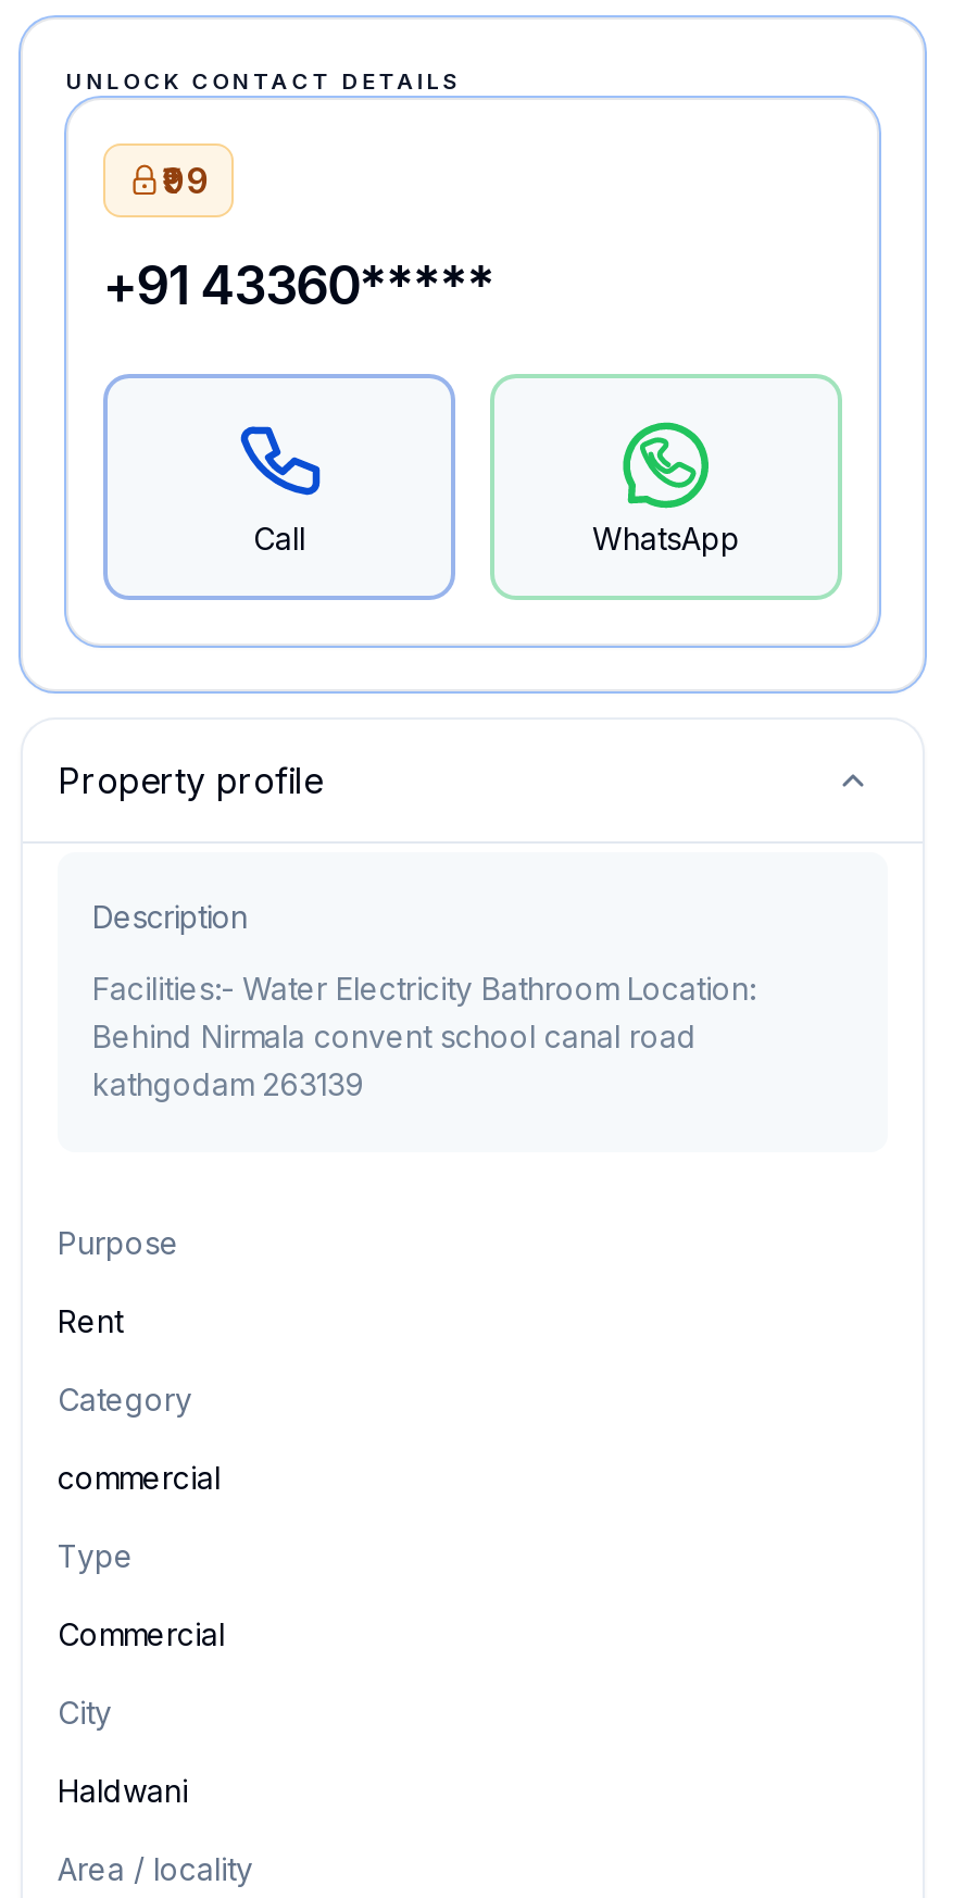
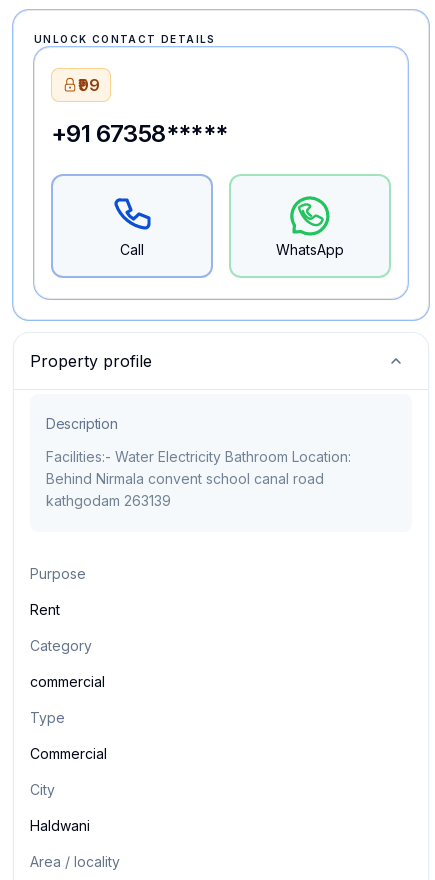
[103,254,494,317] +91 43360***** -> [51,119,228,148] +91 67358*****

